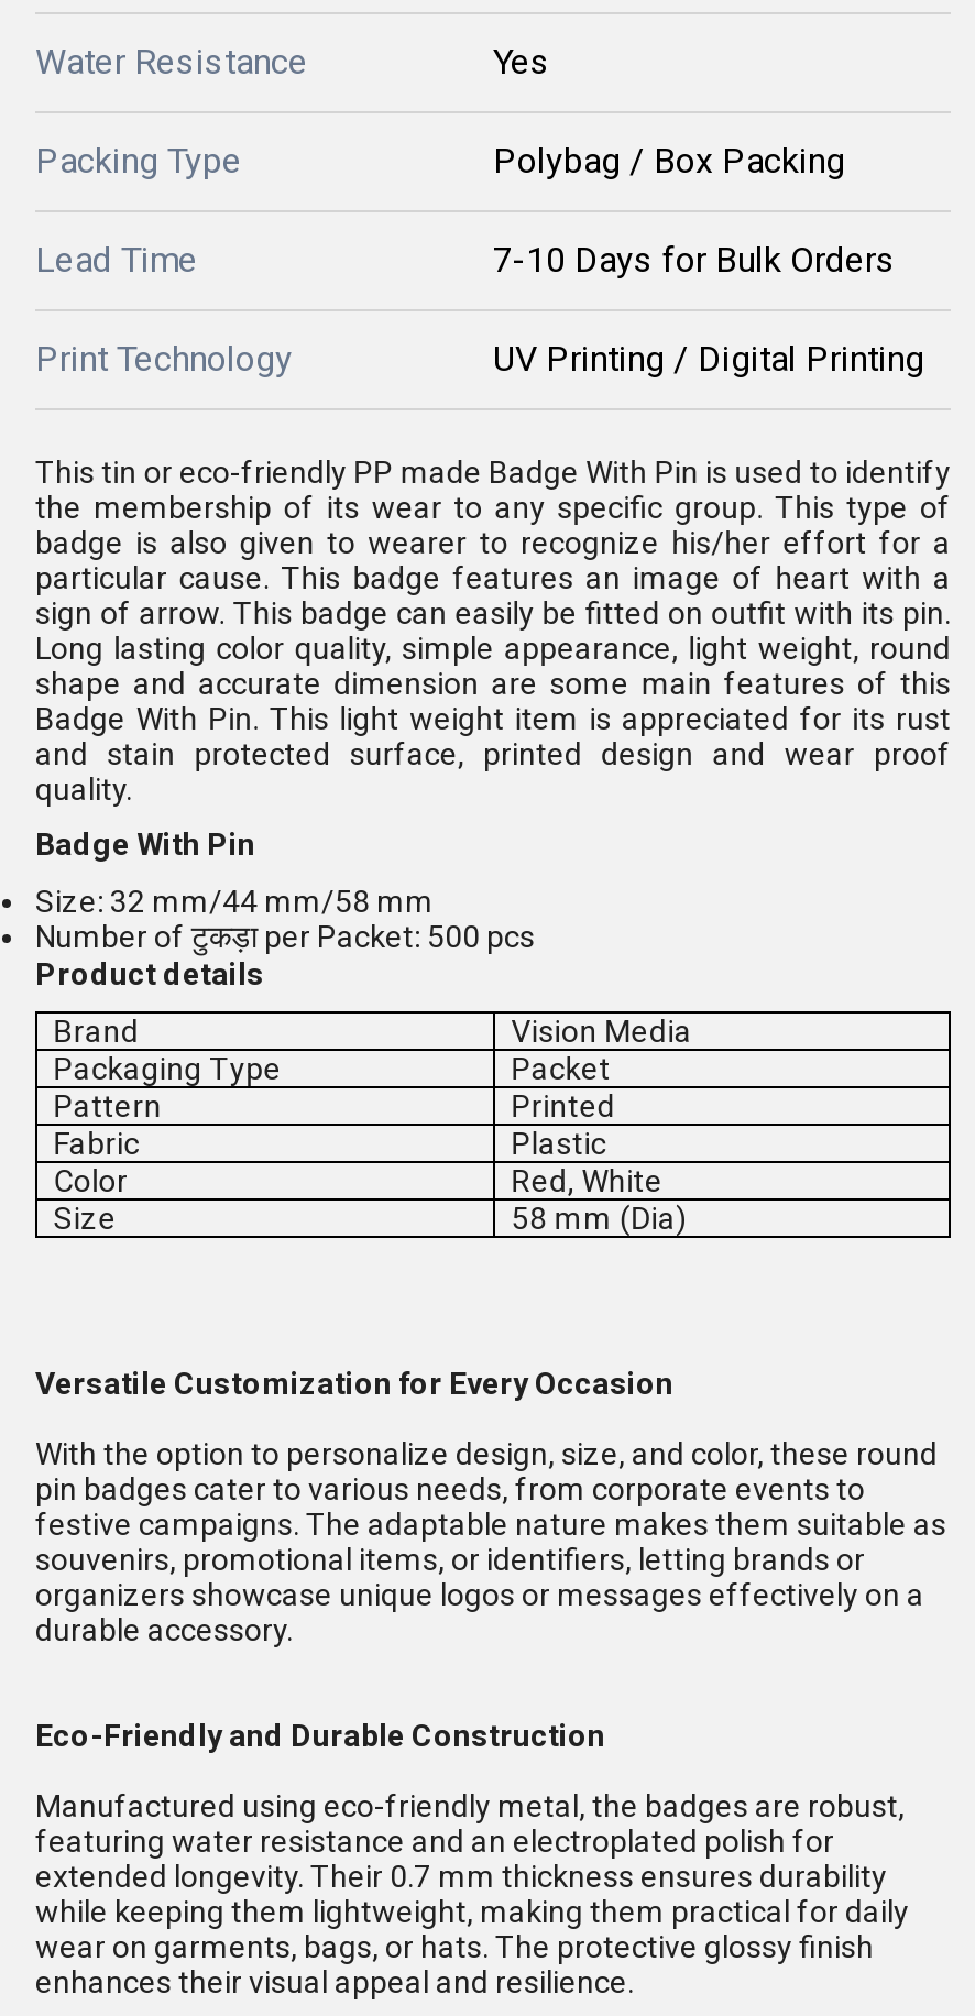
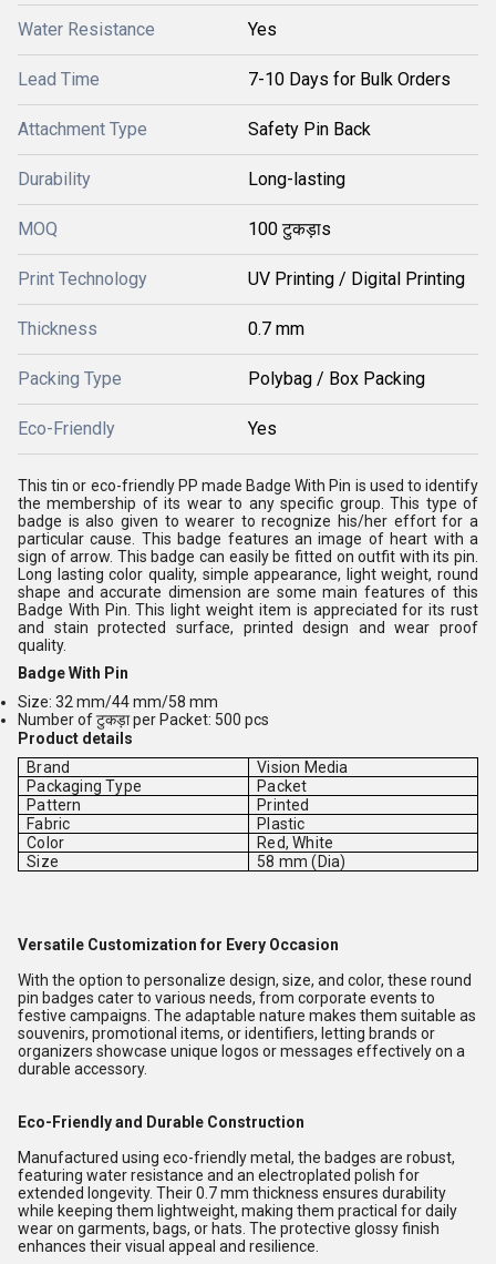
moved [35,140,845,181] -> [18,368,425,389]: Packing Type | Polybag / Box Packing
moved [35,239,896,280] -> [18,69,451,90]: Lead Time | 7-10 Days for Bulk Orders
none -> [18,119,371,239] Attachment Type | Safety Pin Back | Durability | Long-lasting | MOQ | 100 टुकड़ाs
none -> [18,318,304,439] Thickness | 0.7 mm | Eco-Friendly | Yes

